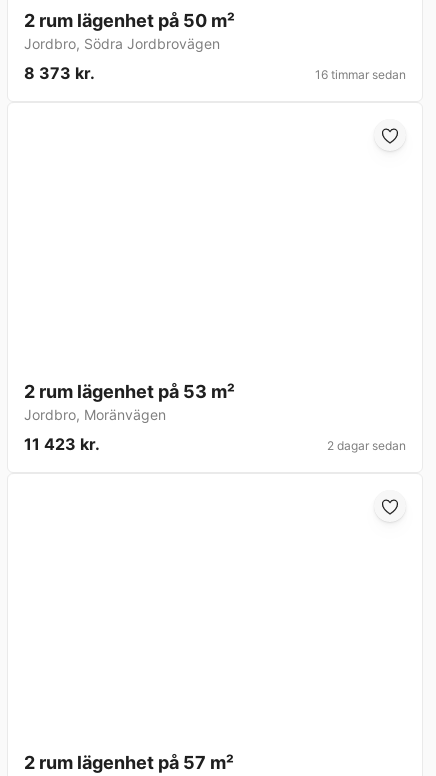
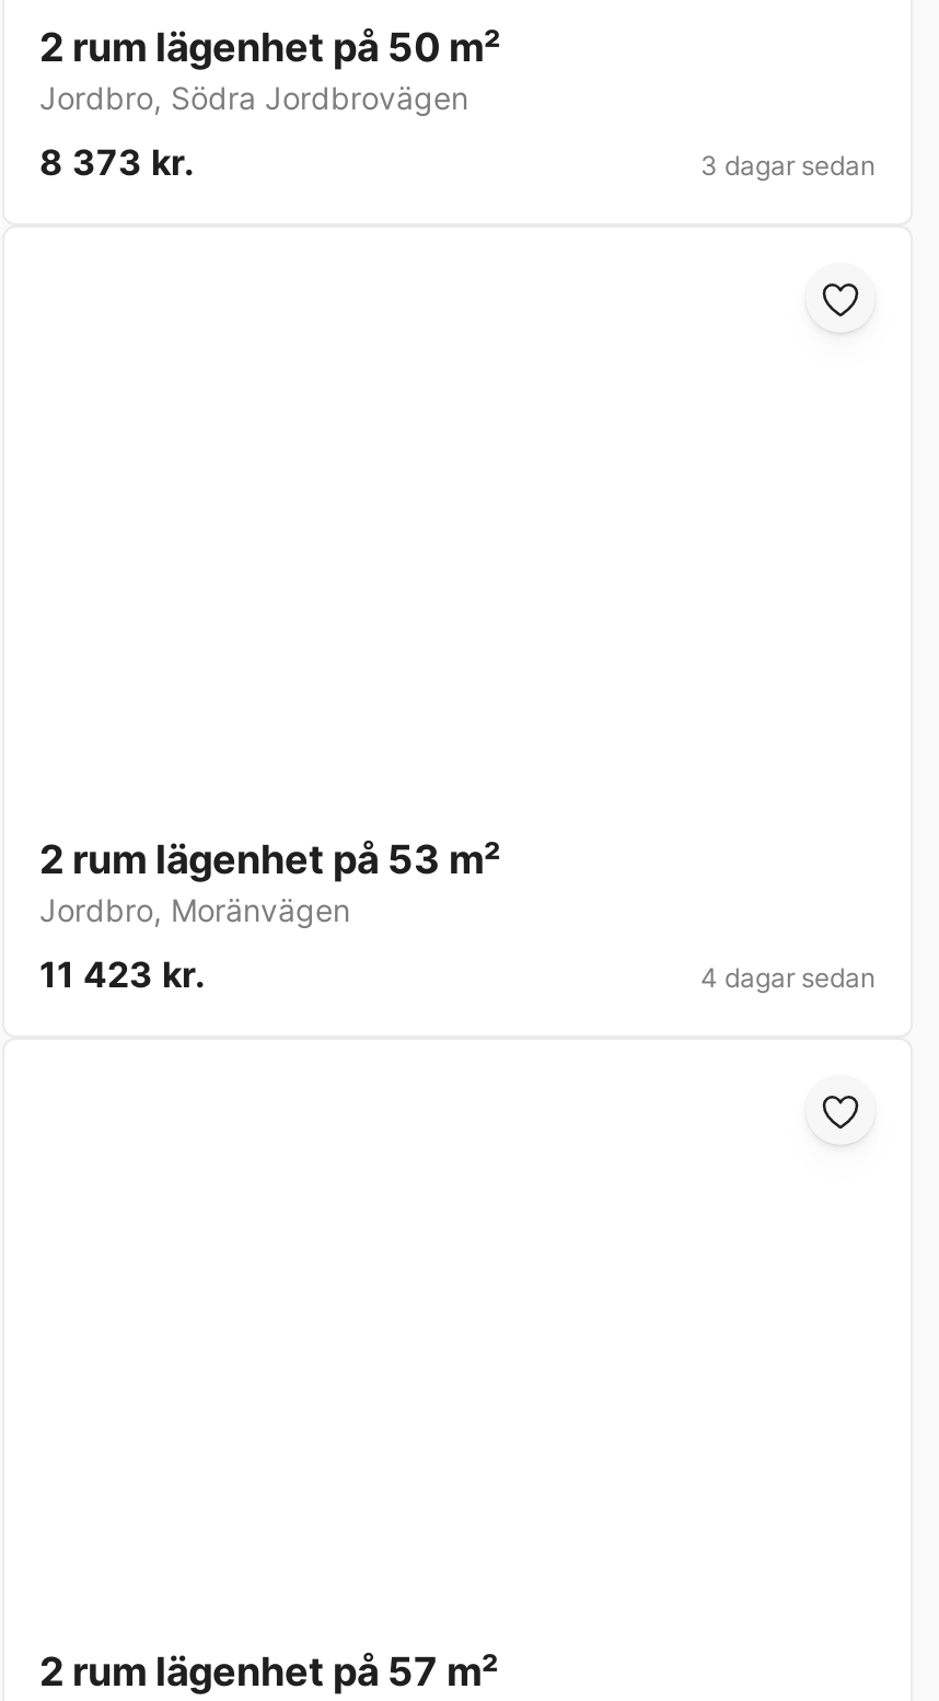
[315,67,406,82] 16 timmar sedan -> [700,150,876,182] 3 dagar sedan
[327,438,406,453] 2 dagar sedan -> [700,962,876,995] 4 dagar sedan

